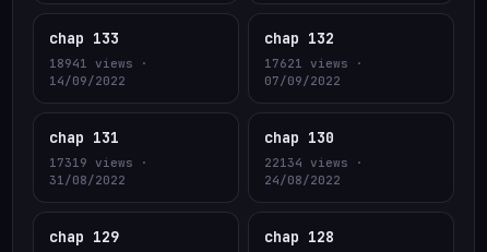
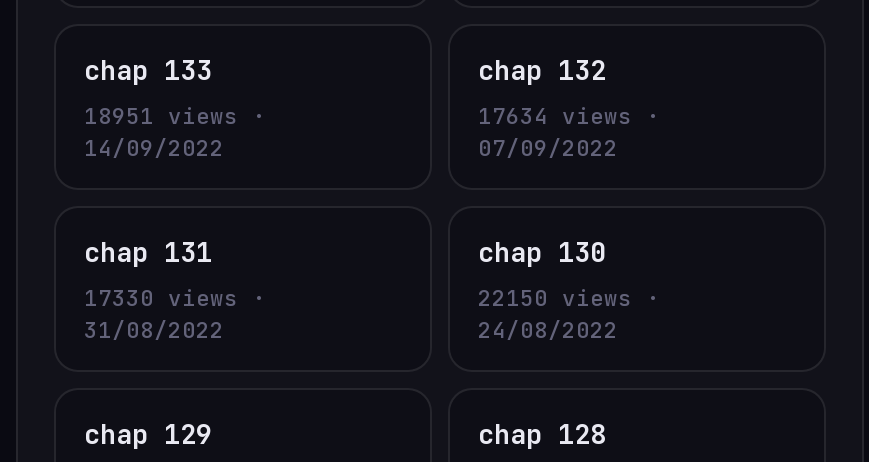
[49,56,149,71] 18941 views · -> [84,102,266,130] 18951 views ·
[264,56,364,71] 17621 views · -> [478,102,660,130] 17634 views ·
[49,155,149,170] 17319 views · -> [84,284,266,312] 17330 views ·
[264,155,364,170] 22134 views · -> [478,284,660,312] 22150 views ·

